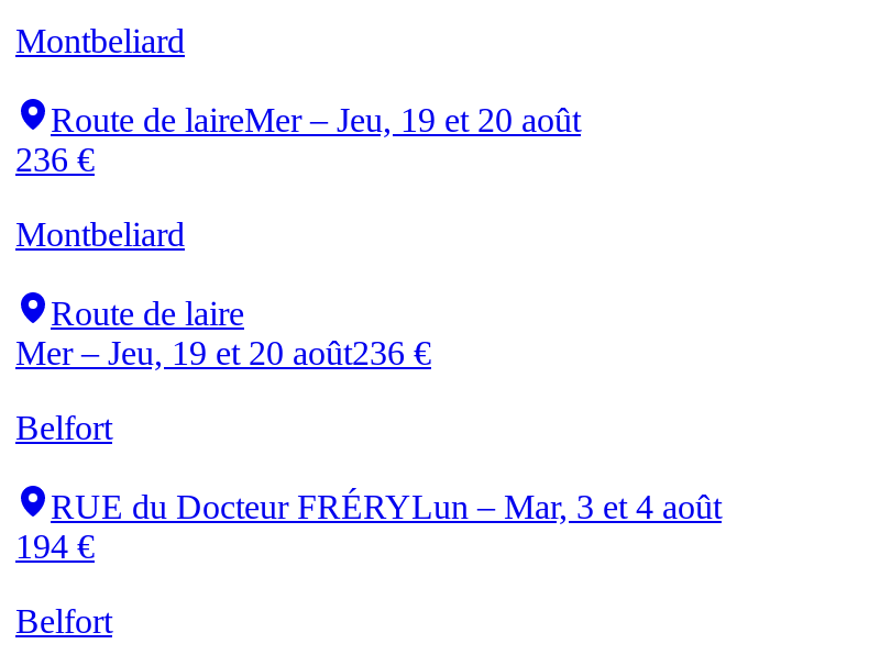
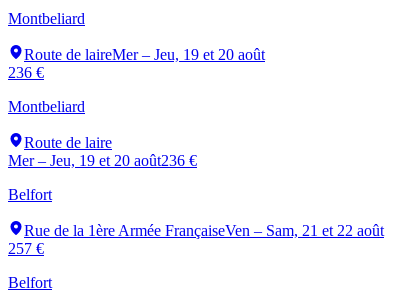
[15,487,722,564] RUE du Docteur FRÉRYLun – Mar, 3 et 4 août | 194 € -> [8,221,384,256] Rue de la 1ère Armée FrançaiseVen – Sam, 21 et 22 août | 257 €

